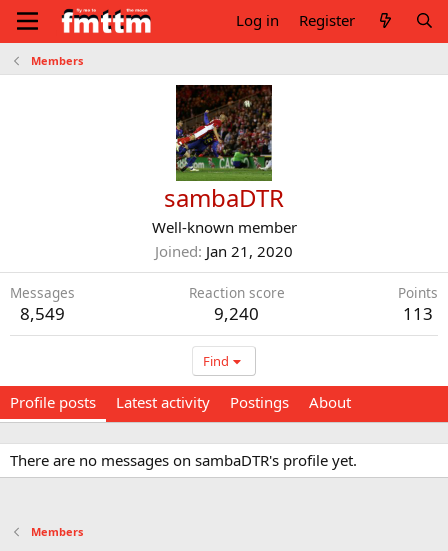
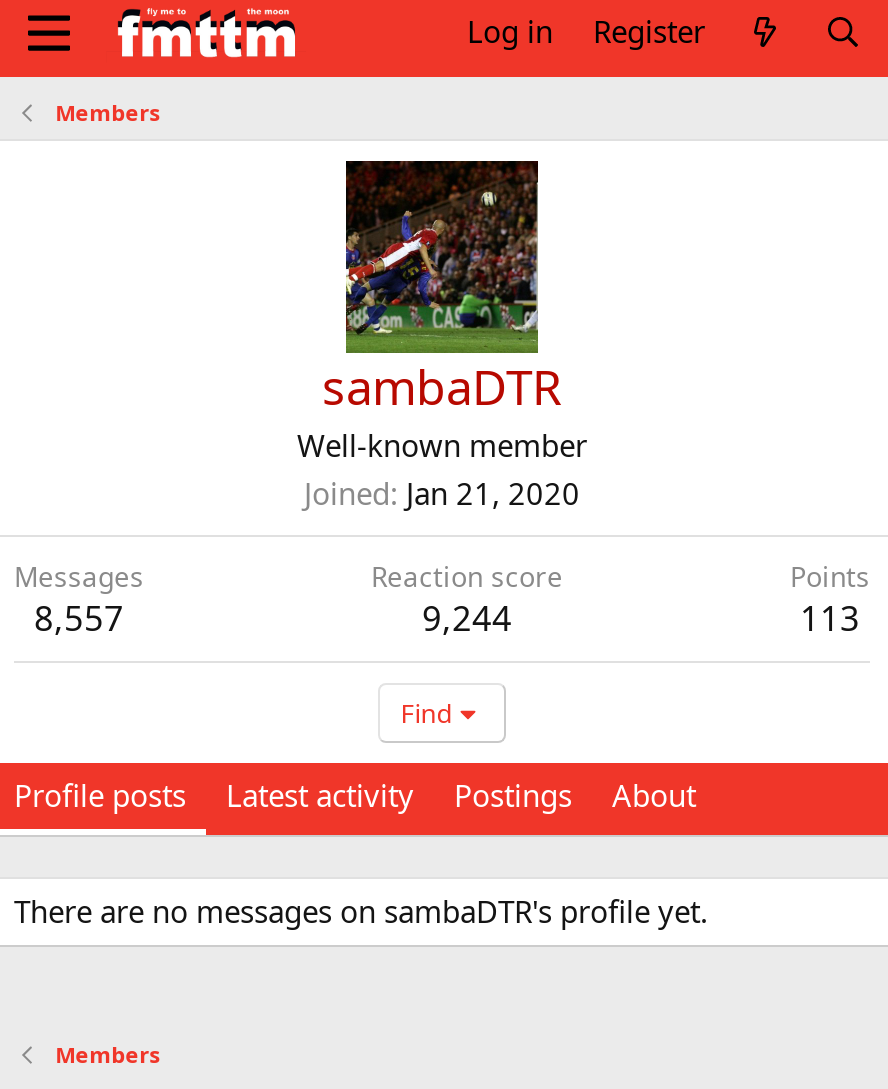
[20,302,65,325] 8,549 -> [34,595,124,641] 8,557
[214,302,259,325] 9,240 -> [422,595,512,641] 9,244

